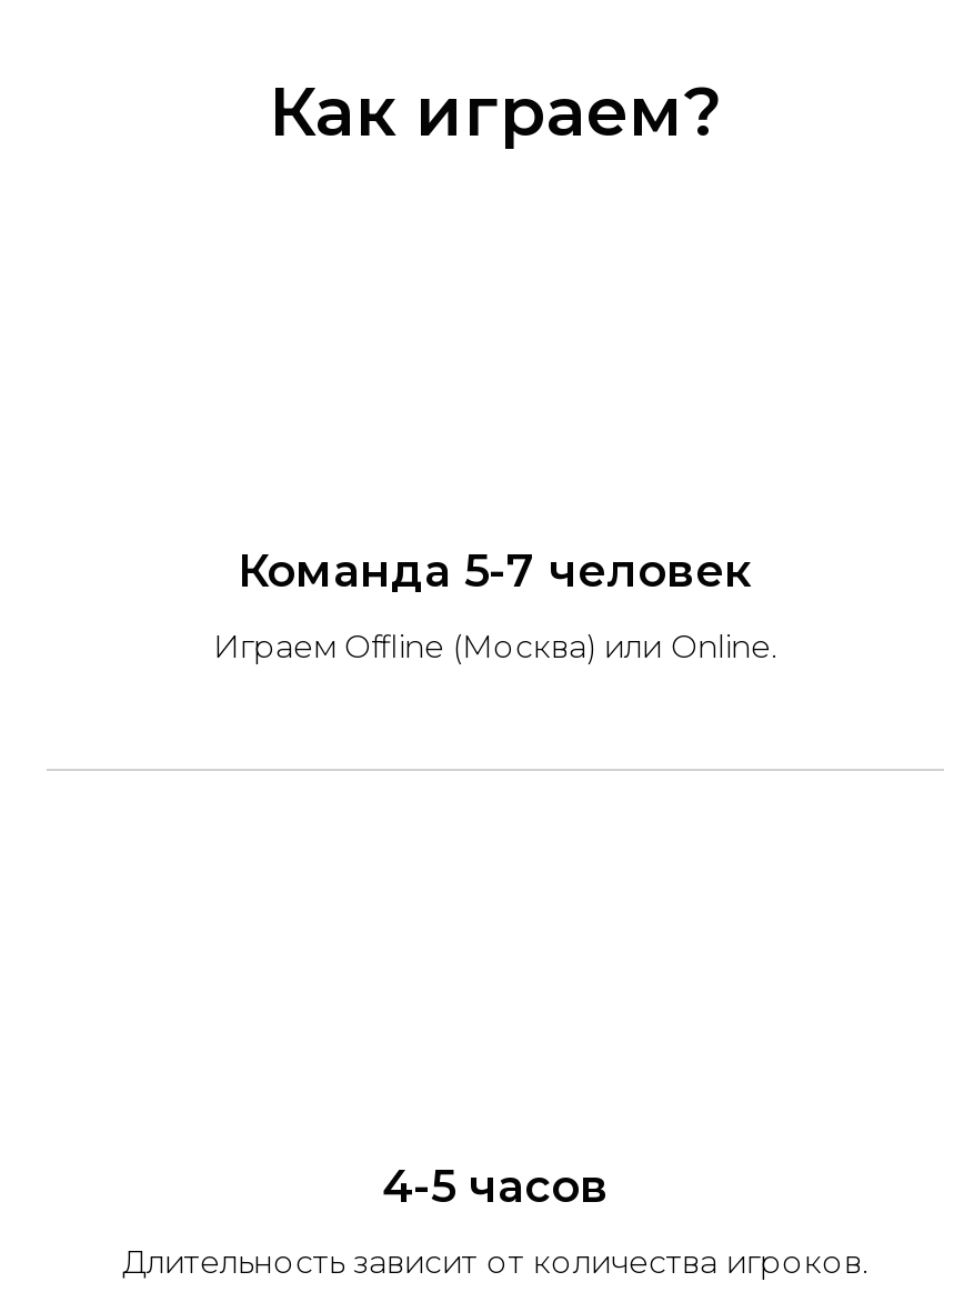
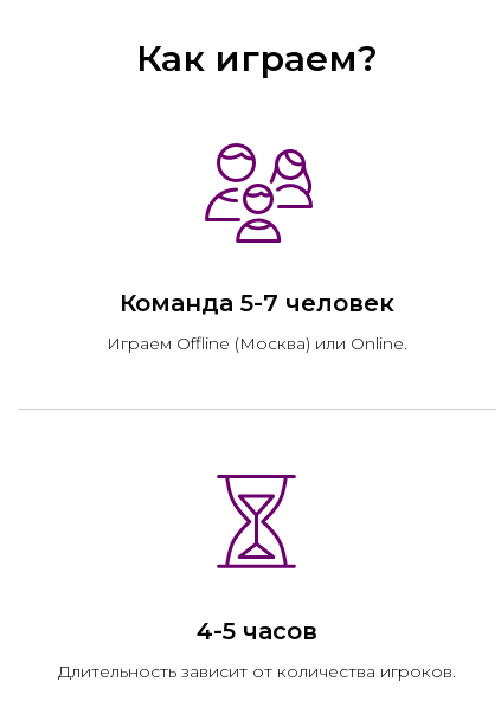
none -> [204,142,314,244] [image]
none -> [216,474,297,570] [image]

